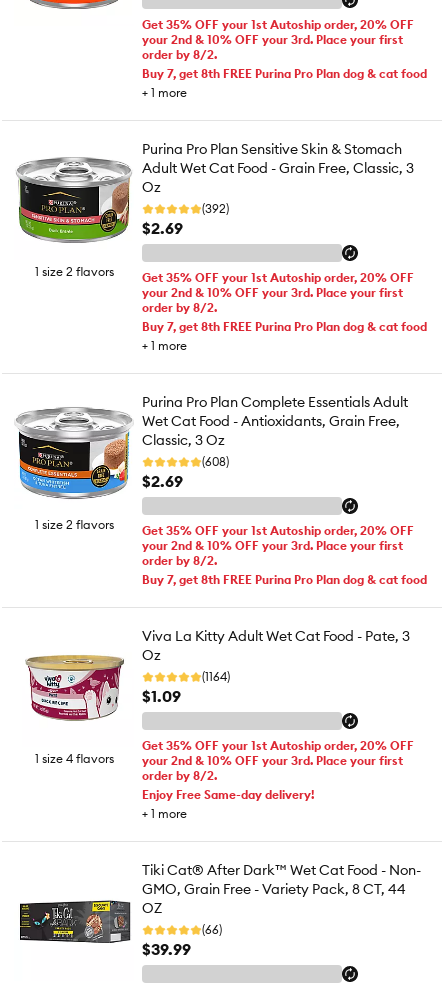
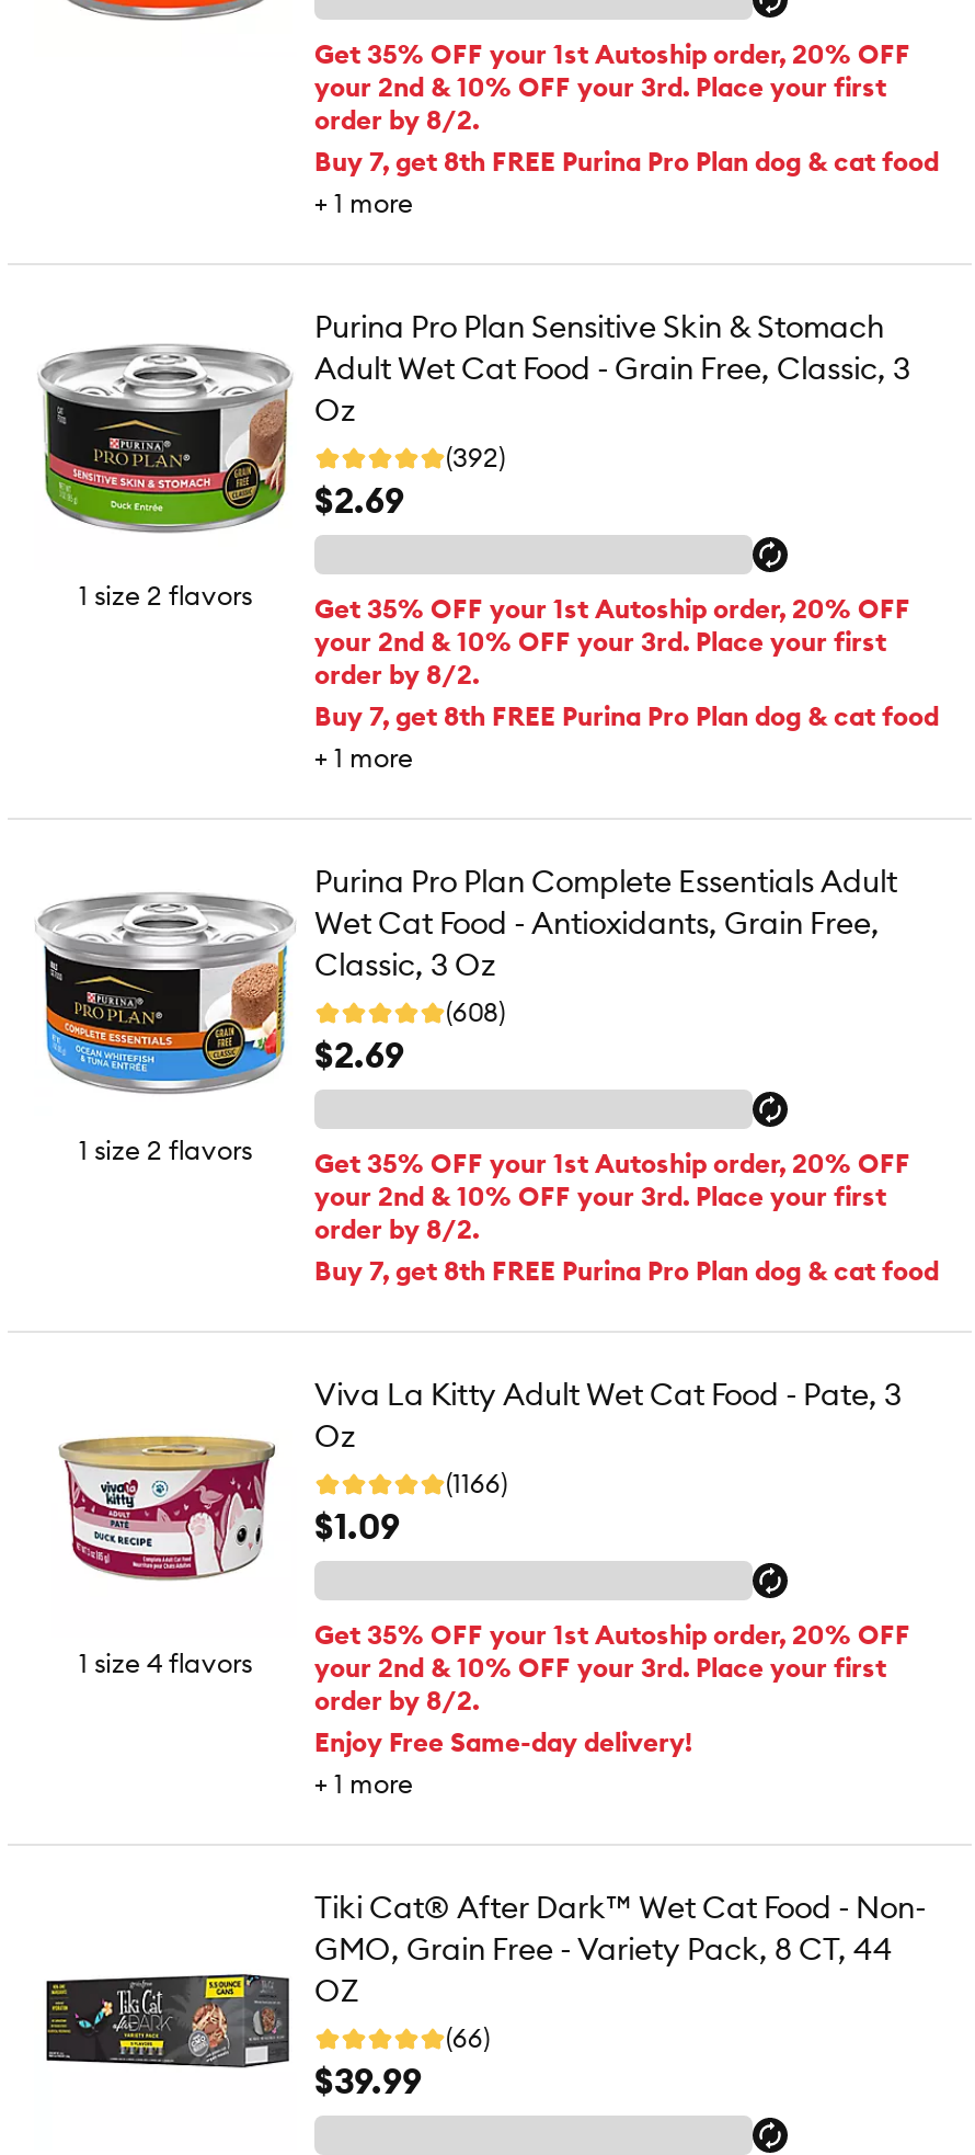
[202,669,230,684] (1164) -> [446,1467,507,1500] (1166)

